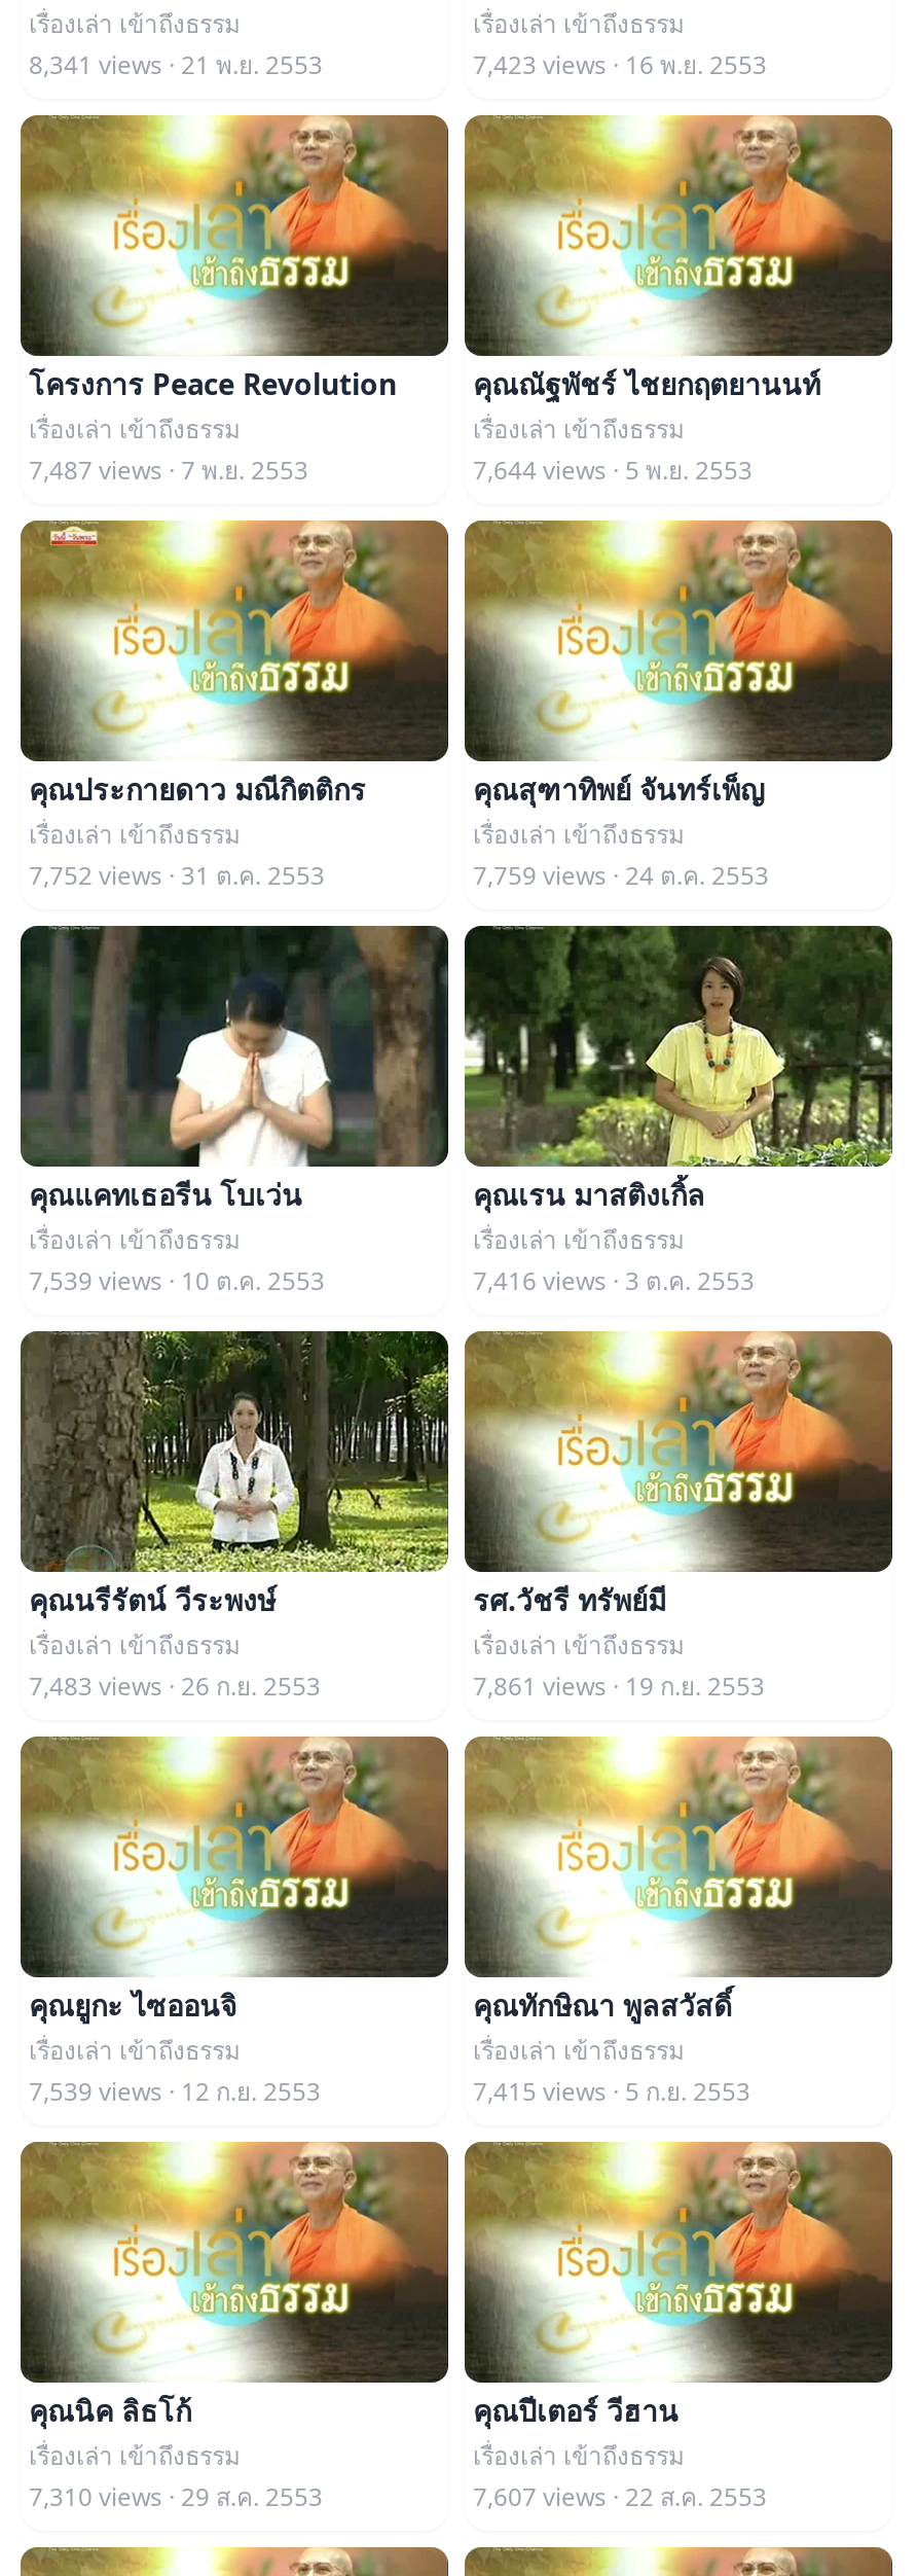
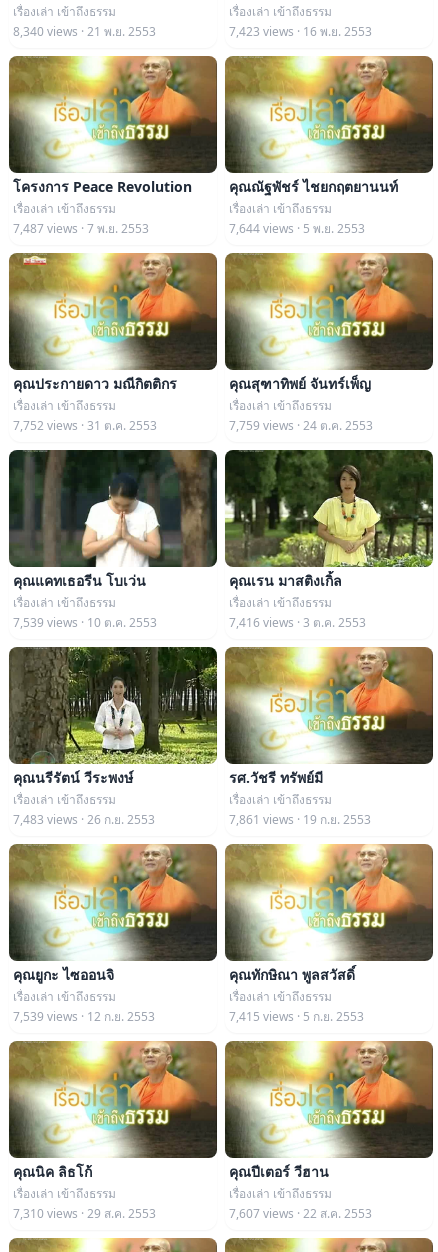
[29,47,323,82] 8,341 views · 21 พ.ย. 2553 -> [13,23,156,40] 8,340 views · 21 พ.ย. 2553

